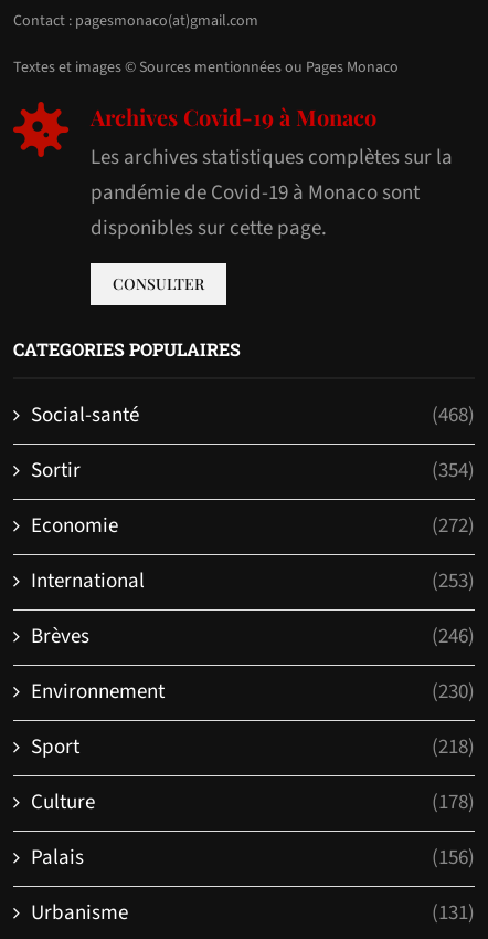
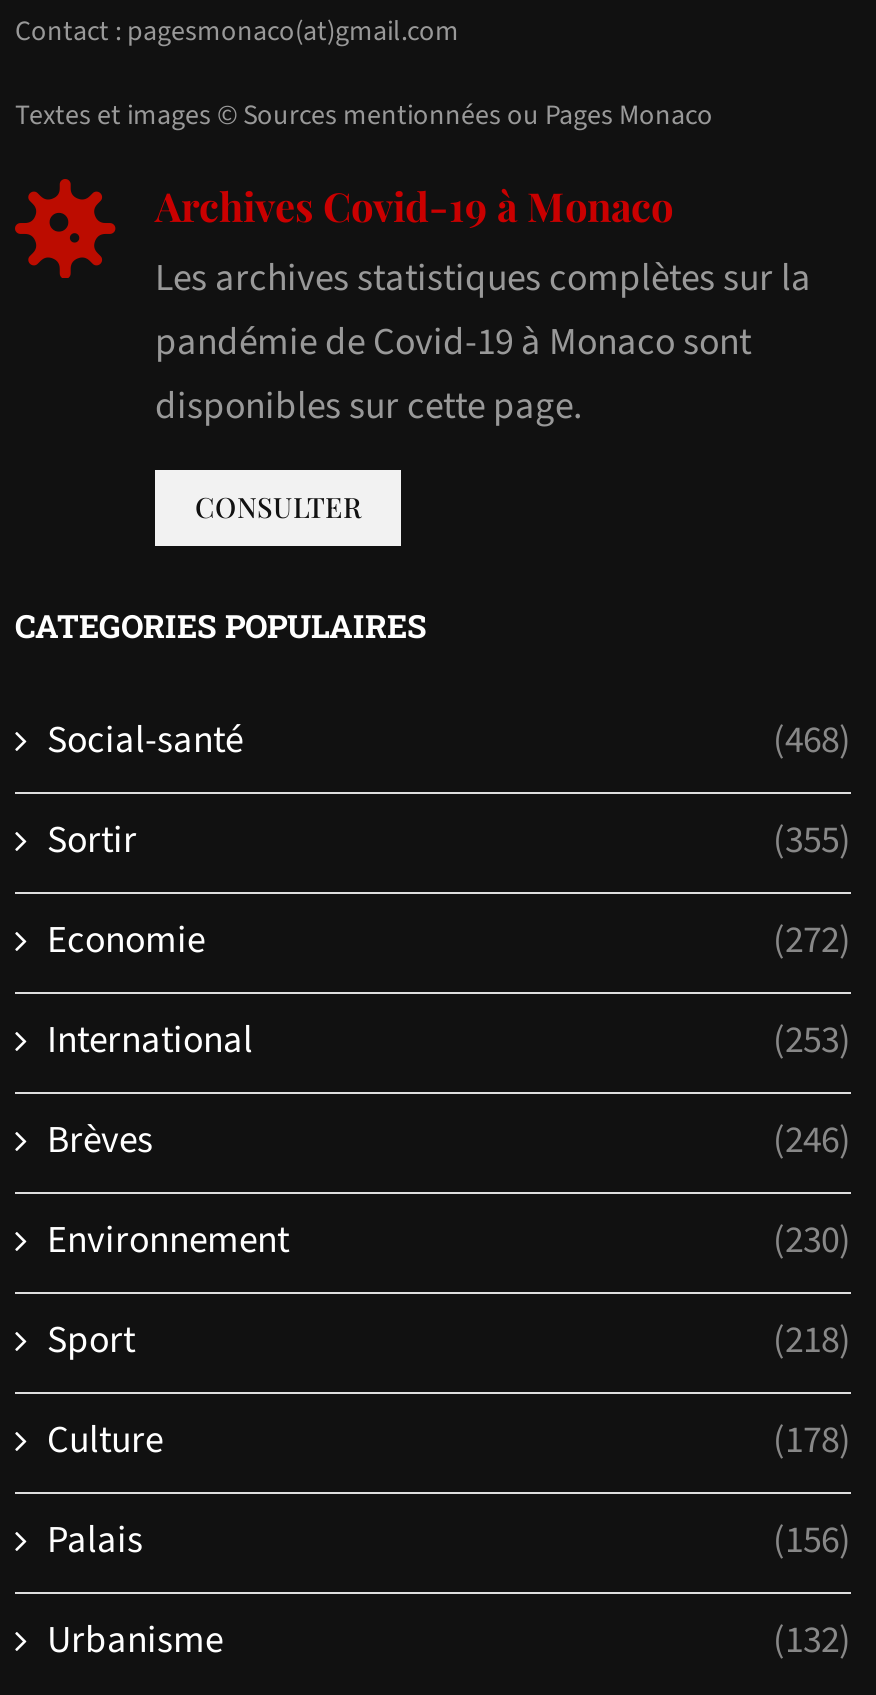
[432,456,475,486] (354) -> [773,815,851,869] (355)
[432,899,475,928] (131) -> [773,1615,851,1669] (132)

